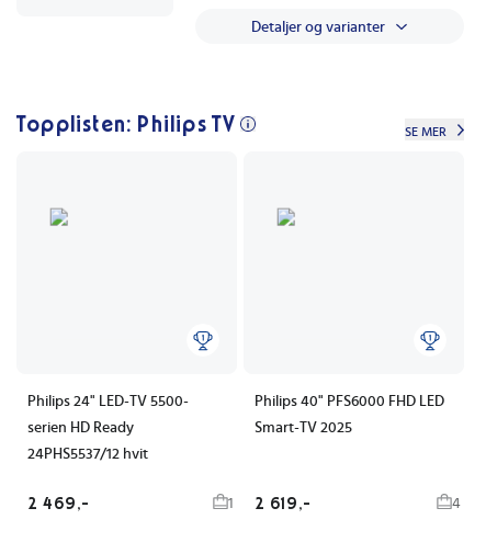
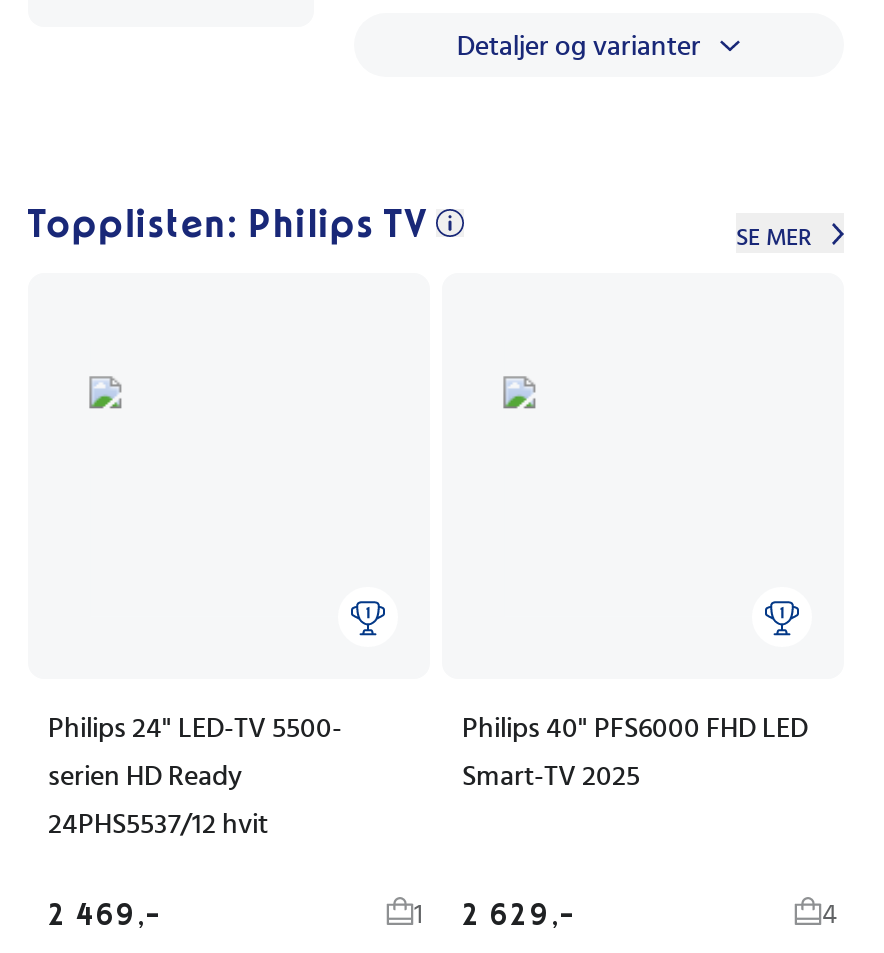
[255,495,312,512] 2 619,- -> [462,900,576,930] 2 629,-

